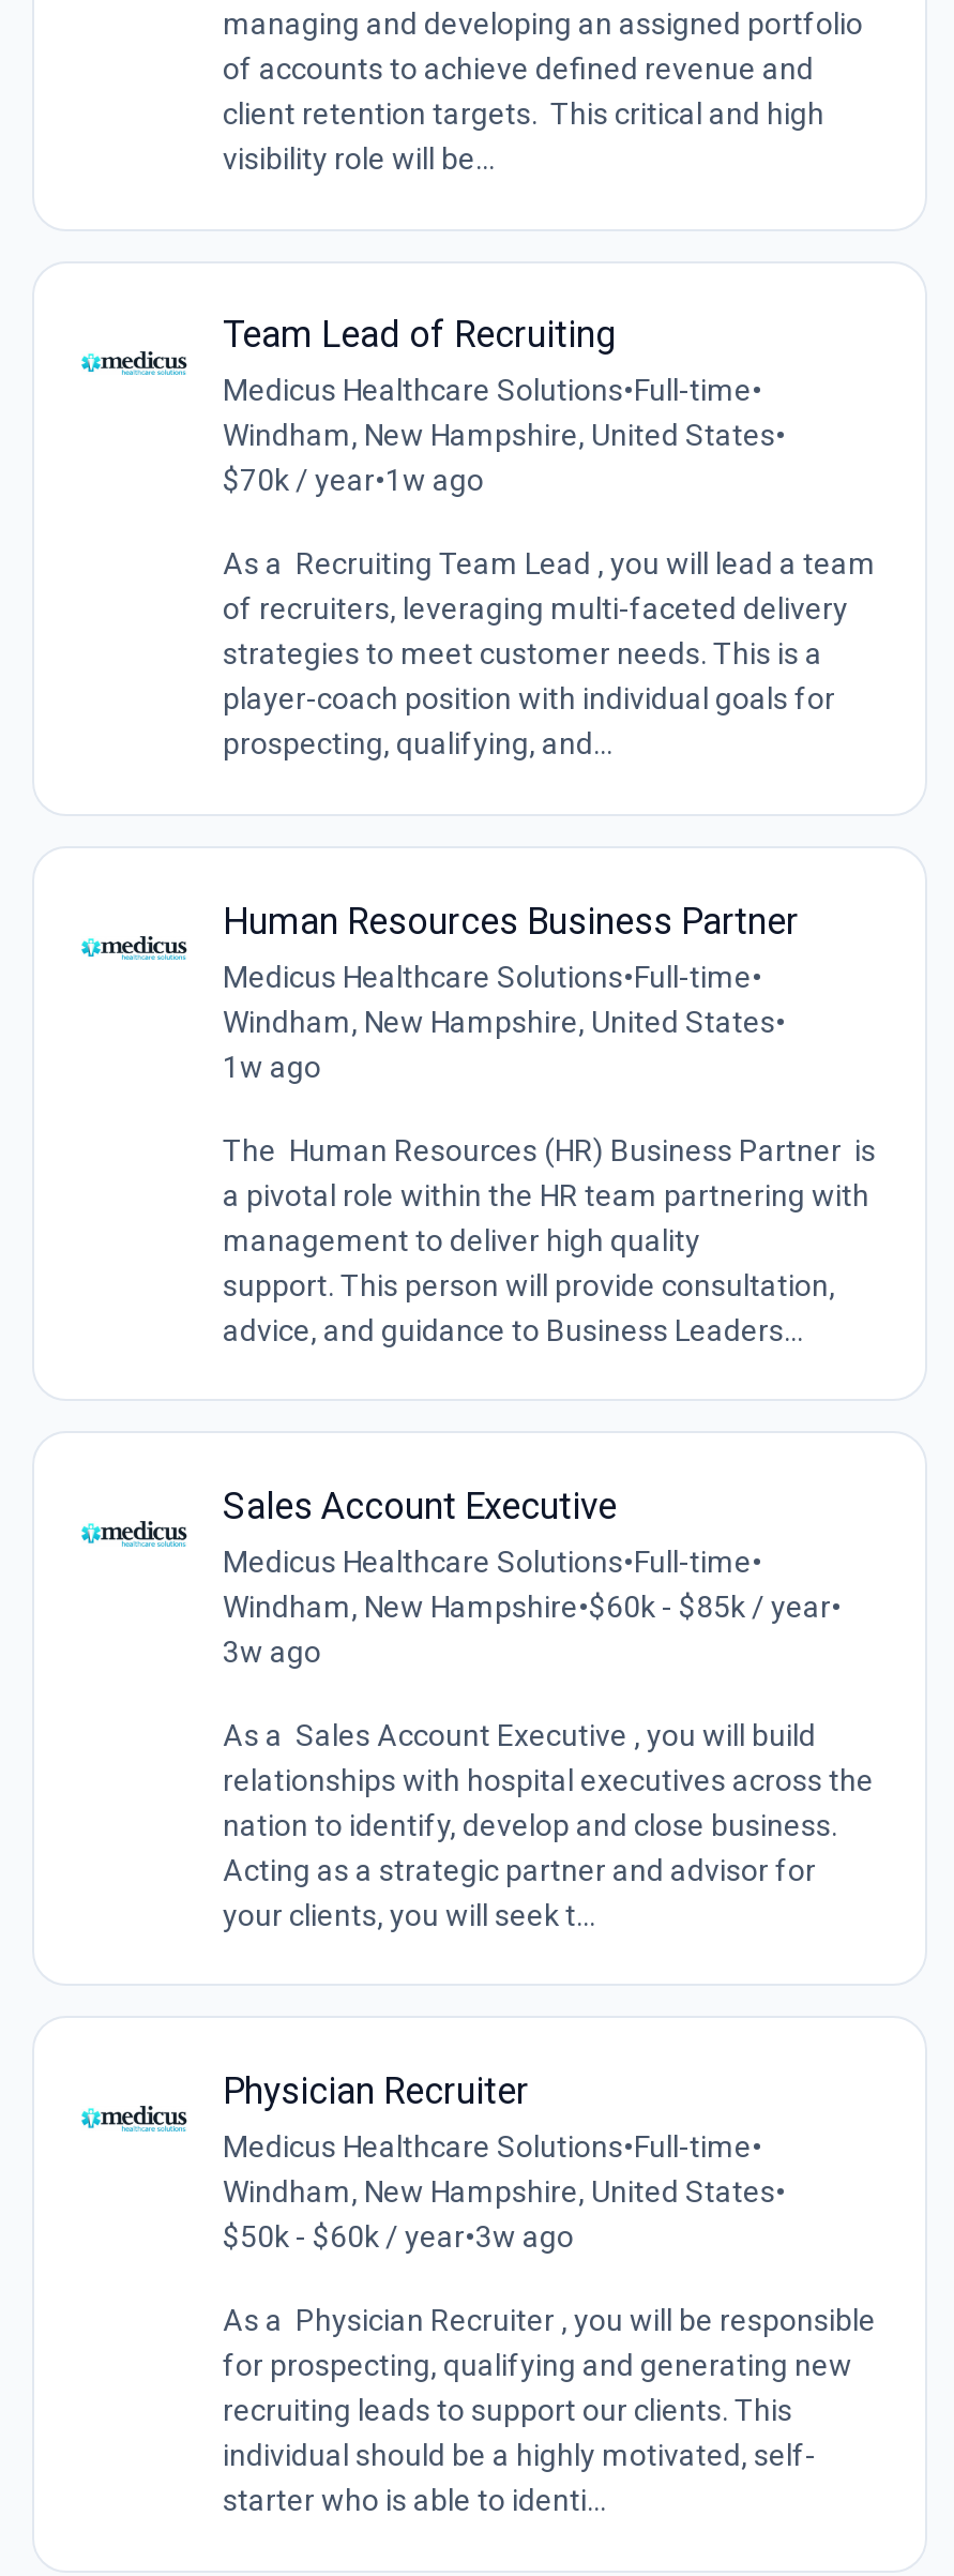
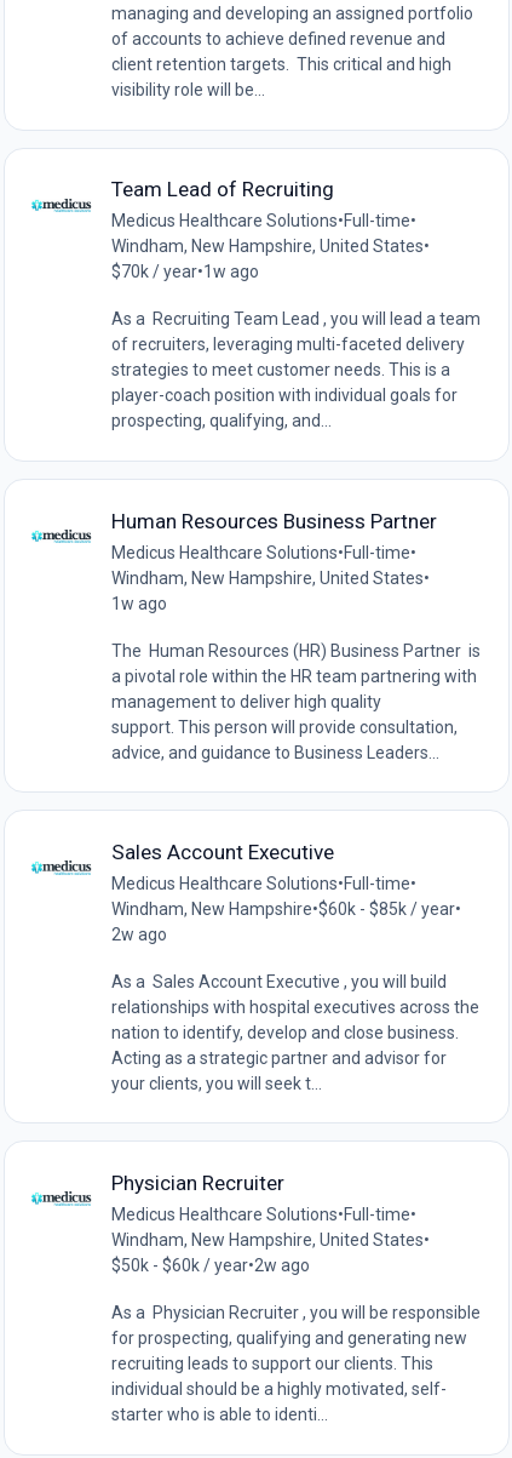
[223,1634,321,1668] 3w ago -> [111,924,167,944] 2w ago
[223,2219,574,2253] $50k - $60k / year•3w ago -> [111,1255,310,1275] $50k - $60k / year•2w ago

